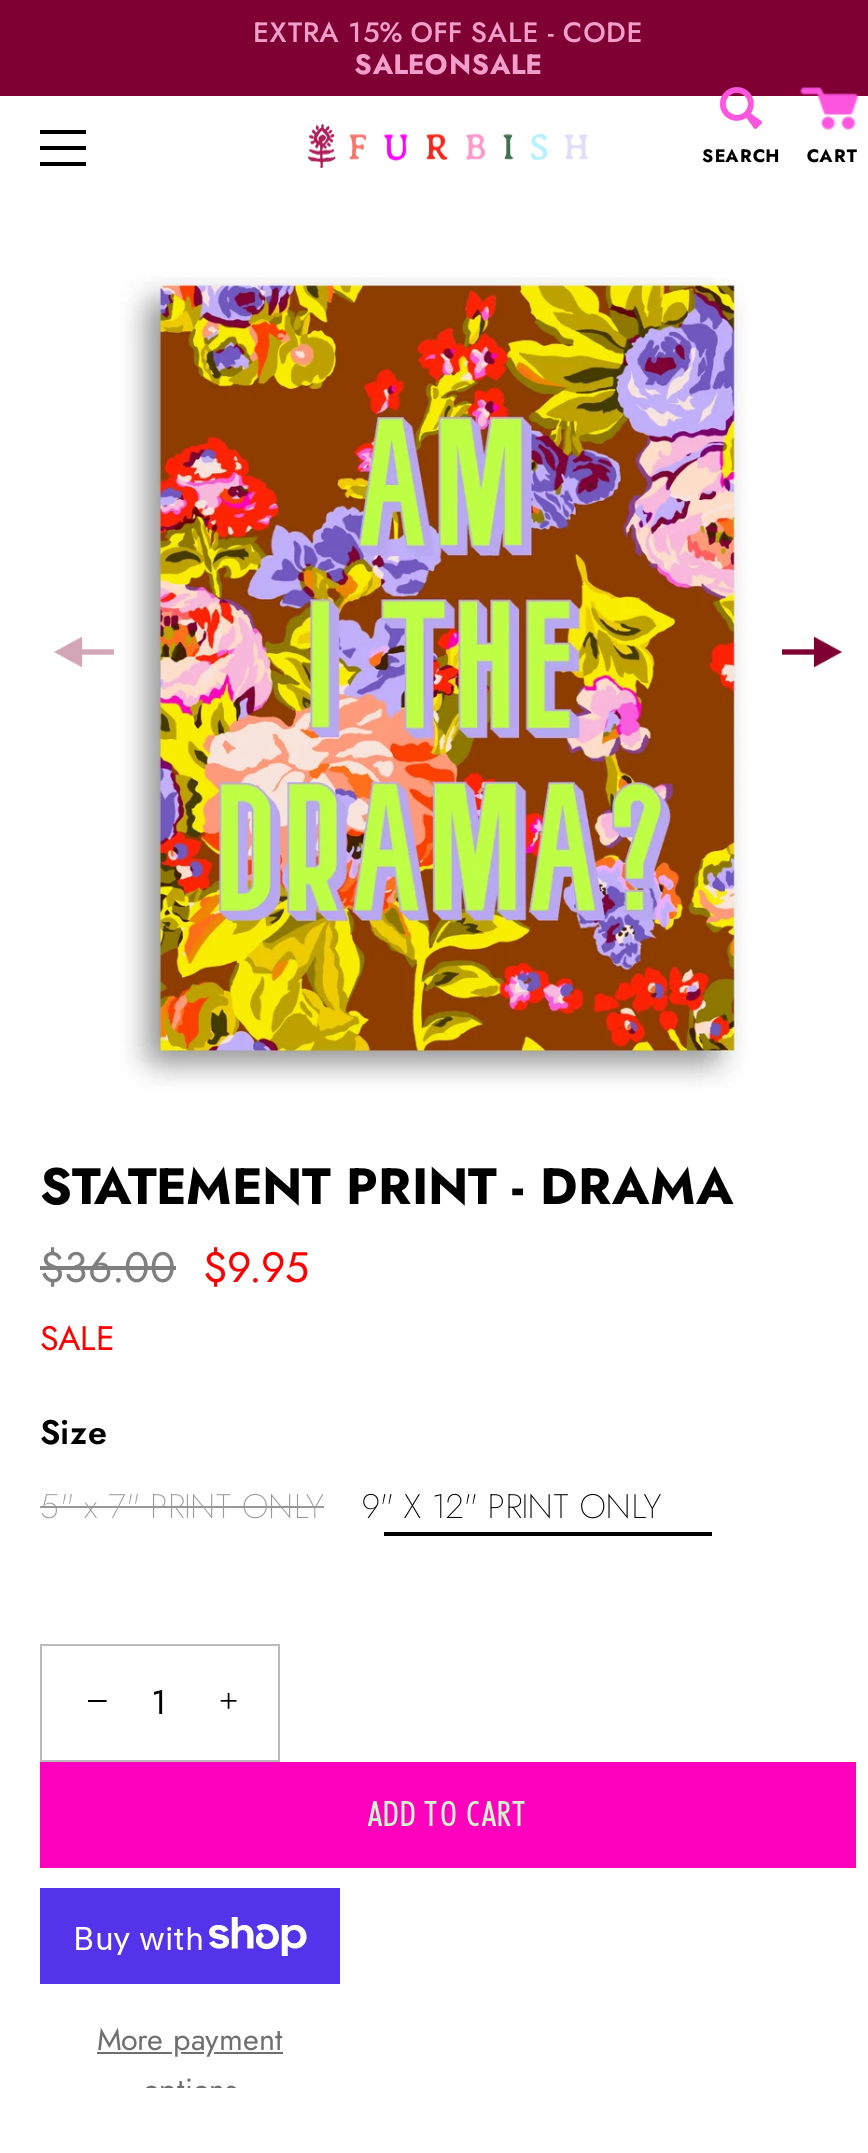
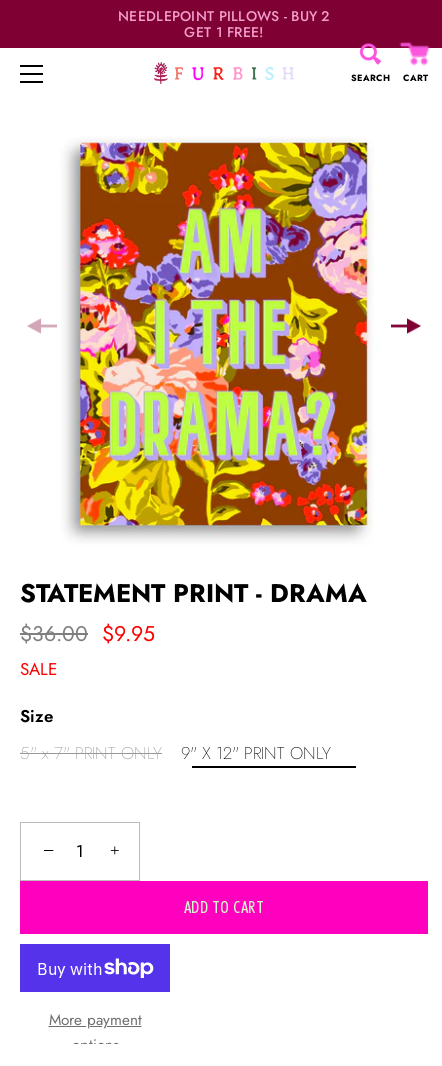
[253,12,643,84] EXTRA 15% OFF SALE - CODE | SALEONSALE -> [118,6,330,42] NEEDLEPOINT PILLOWS - BUY 2 | GET 1 FREE!

